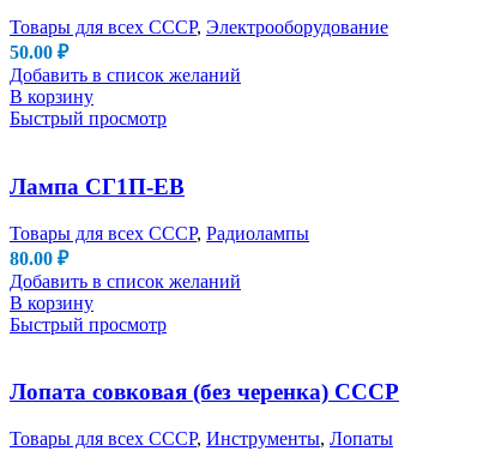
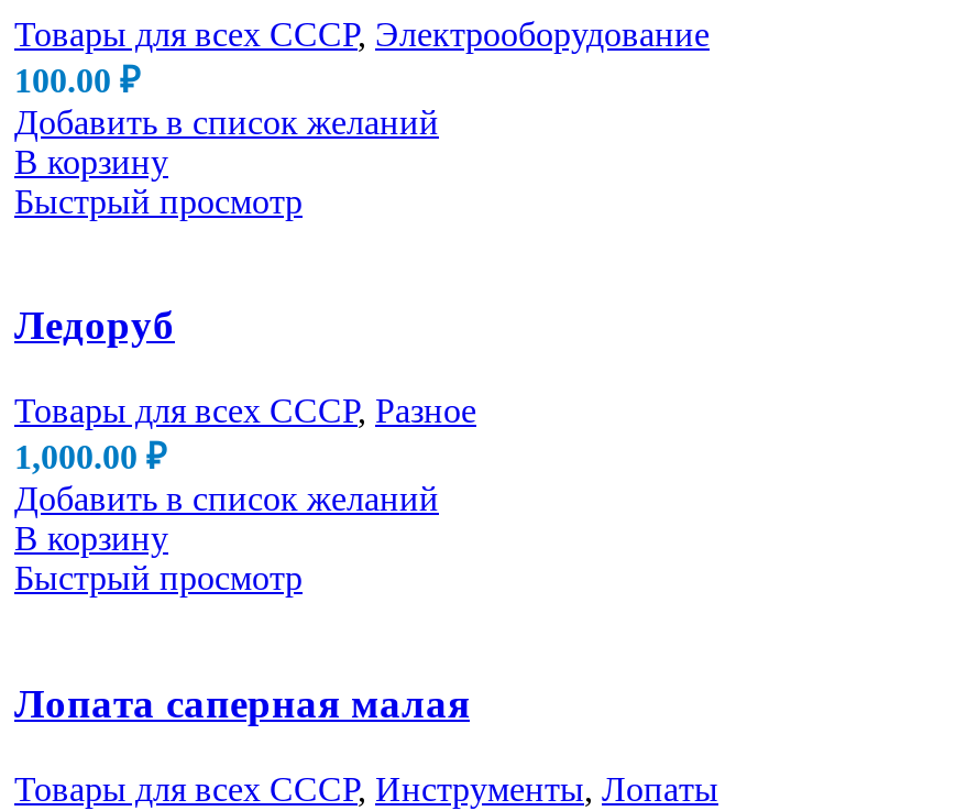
[10,42,68,63] 50.00 ₽ -> [14,61,140,98] 100.00 ₽
[10,174,185,199] Лампа СГ1П-ЕВ -> [14,302,175,349] Ледоруб
[10,223,309,268] Товары для всех СССР, Радиолампы | 80.00 ₽ -> [14,392,476,476] Товары для всех СССР, Разное | 1,000.00 ₽
[10,380,399,405] Лопата совковая (без черенка) СССР -> [14,680,470,726] Лопата саперная малая

